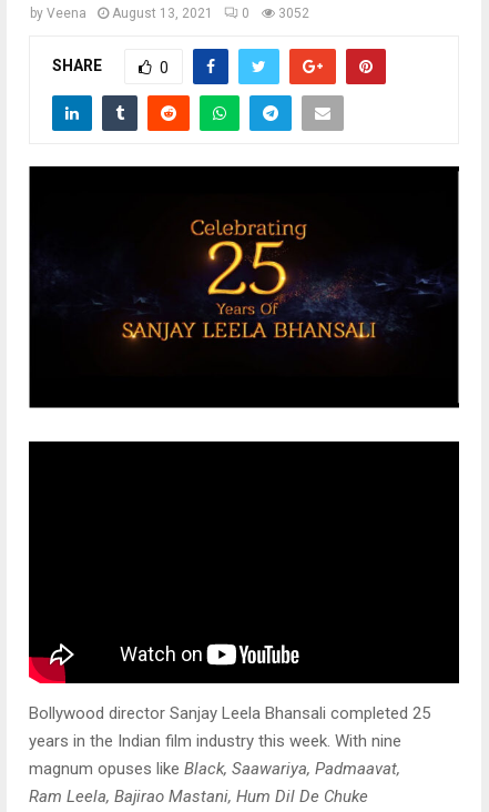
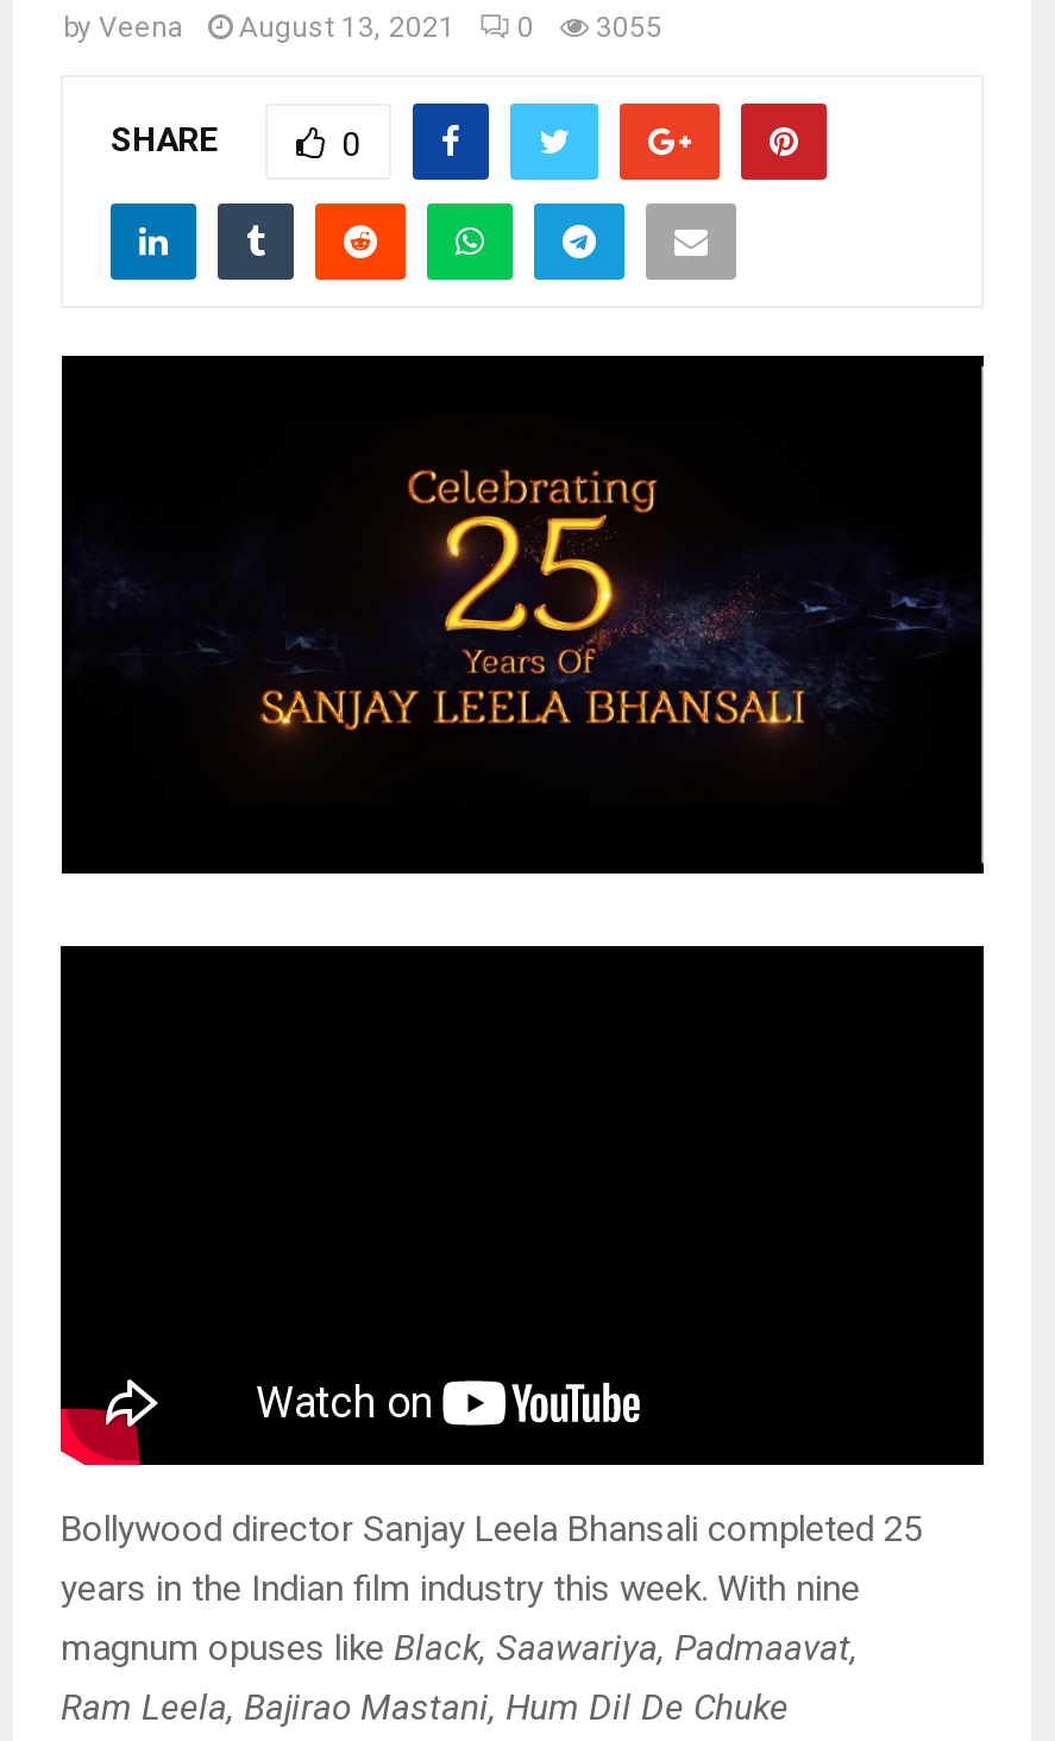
[30,6,309,21] by Veena August 13, 2021 0 3052 -> [63,11,662,44] by Veena August 13, 2021 0 3055

